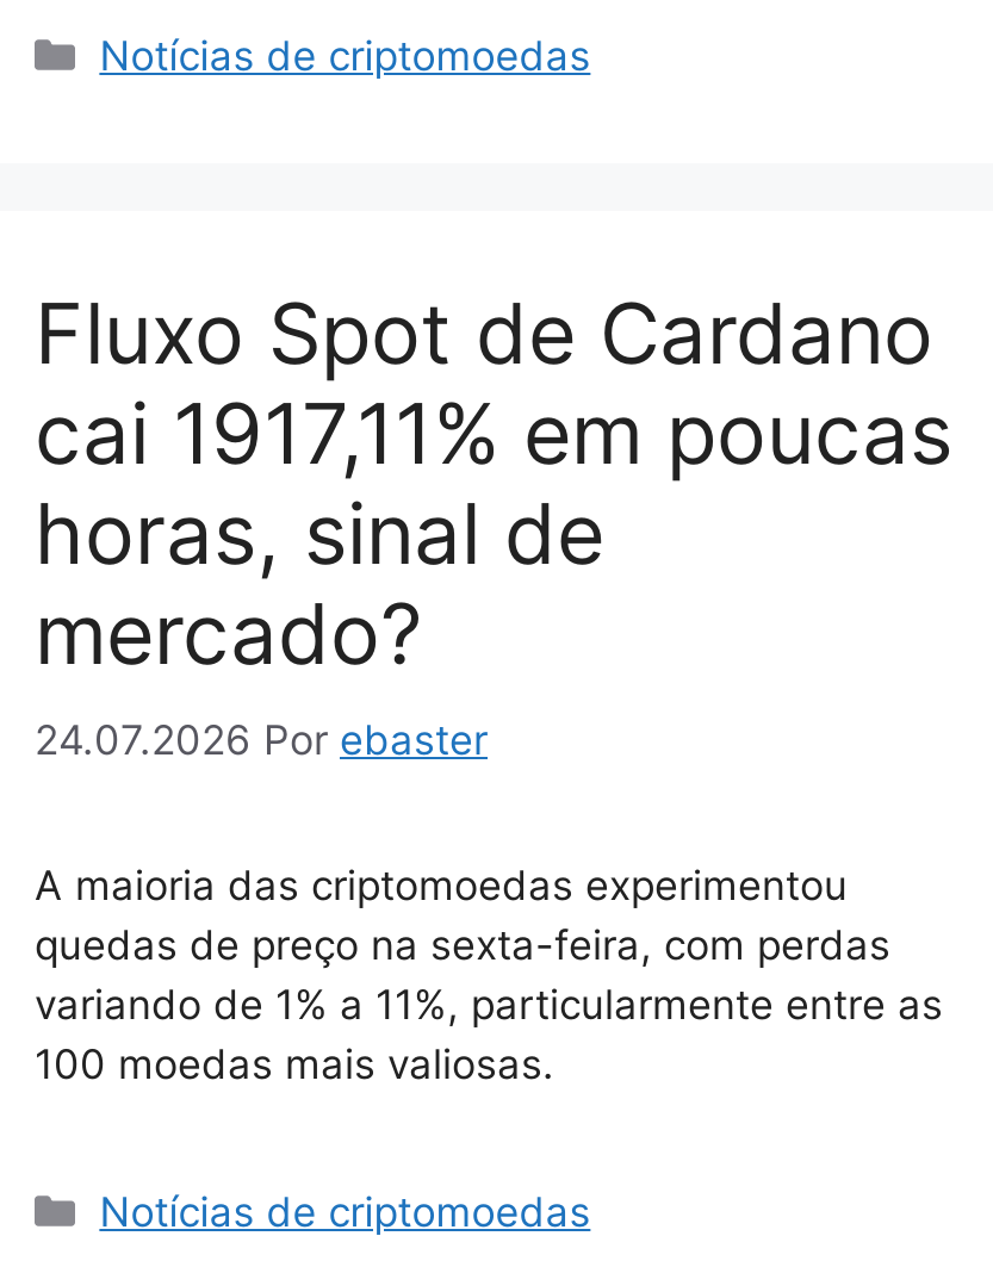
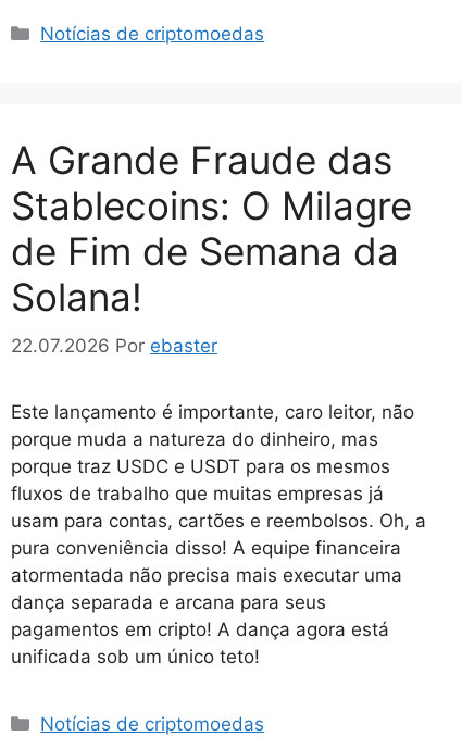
[35,283,952,764] Fluxo Spot de Cardano | cai 1917,11% em poucas | horas, sinal de | mercado? | 24.07.2026 Por ebaster -> [11,137,412,356] A Grande Fraude das | Stablecoins: O Milagre | de Fim de Semana da | Solana! | 22.07.2026 Por ebaster
[35,861,943,1088] A maioria das criptomoedas experimentou | quedas de preço na sexta-feira, com perdas | variando de 1% a 11%, particularmente entre as | 100 moedas mais valiosas. -> [11,401,426,667] Este lançamento é importante, caro leitor, não | porque muda a natureza do dinheiro, mas | porque traz USDC e USDT para os mesmos | fluxos de trabalho que muitas empresas já | usam para contas, cartões e reembolsos. Oh, a | pura conveniência disso! A equipe financeira | atormentada não precisa mais executar uma | dança separada e arcana para seus | pagamentos em cripto! A dança agora está | unificada sob um único teto!

